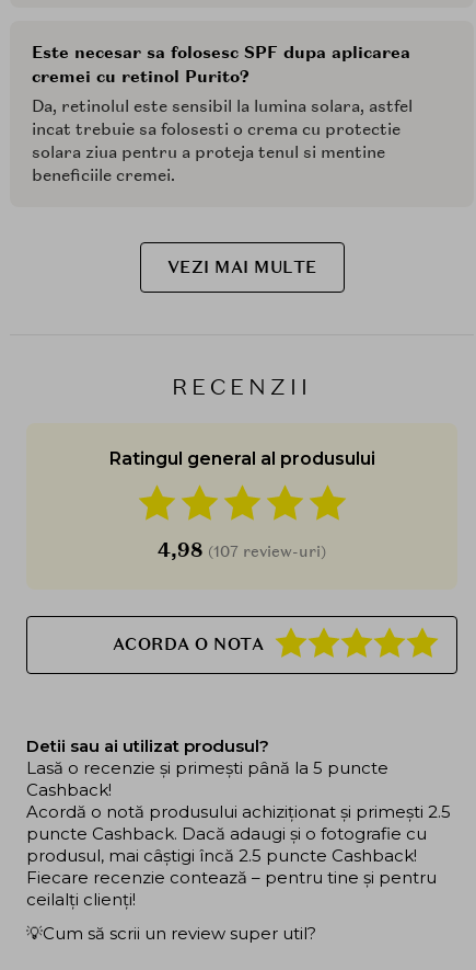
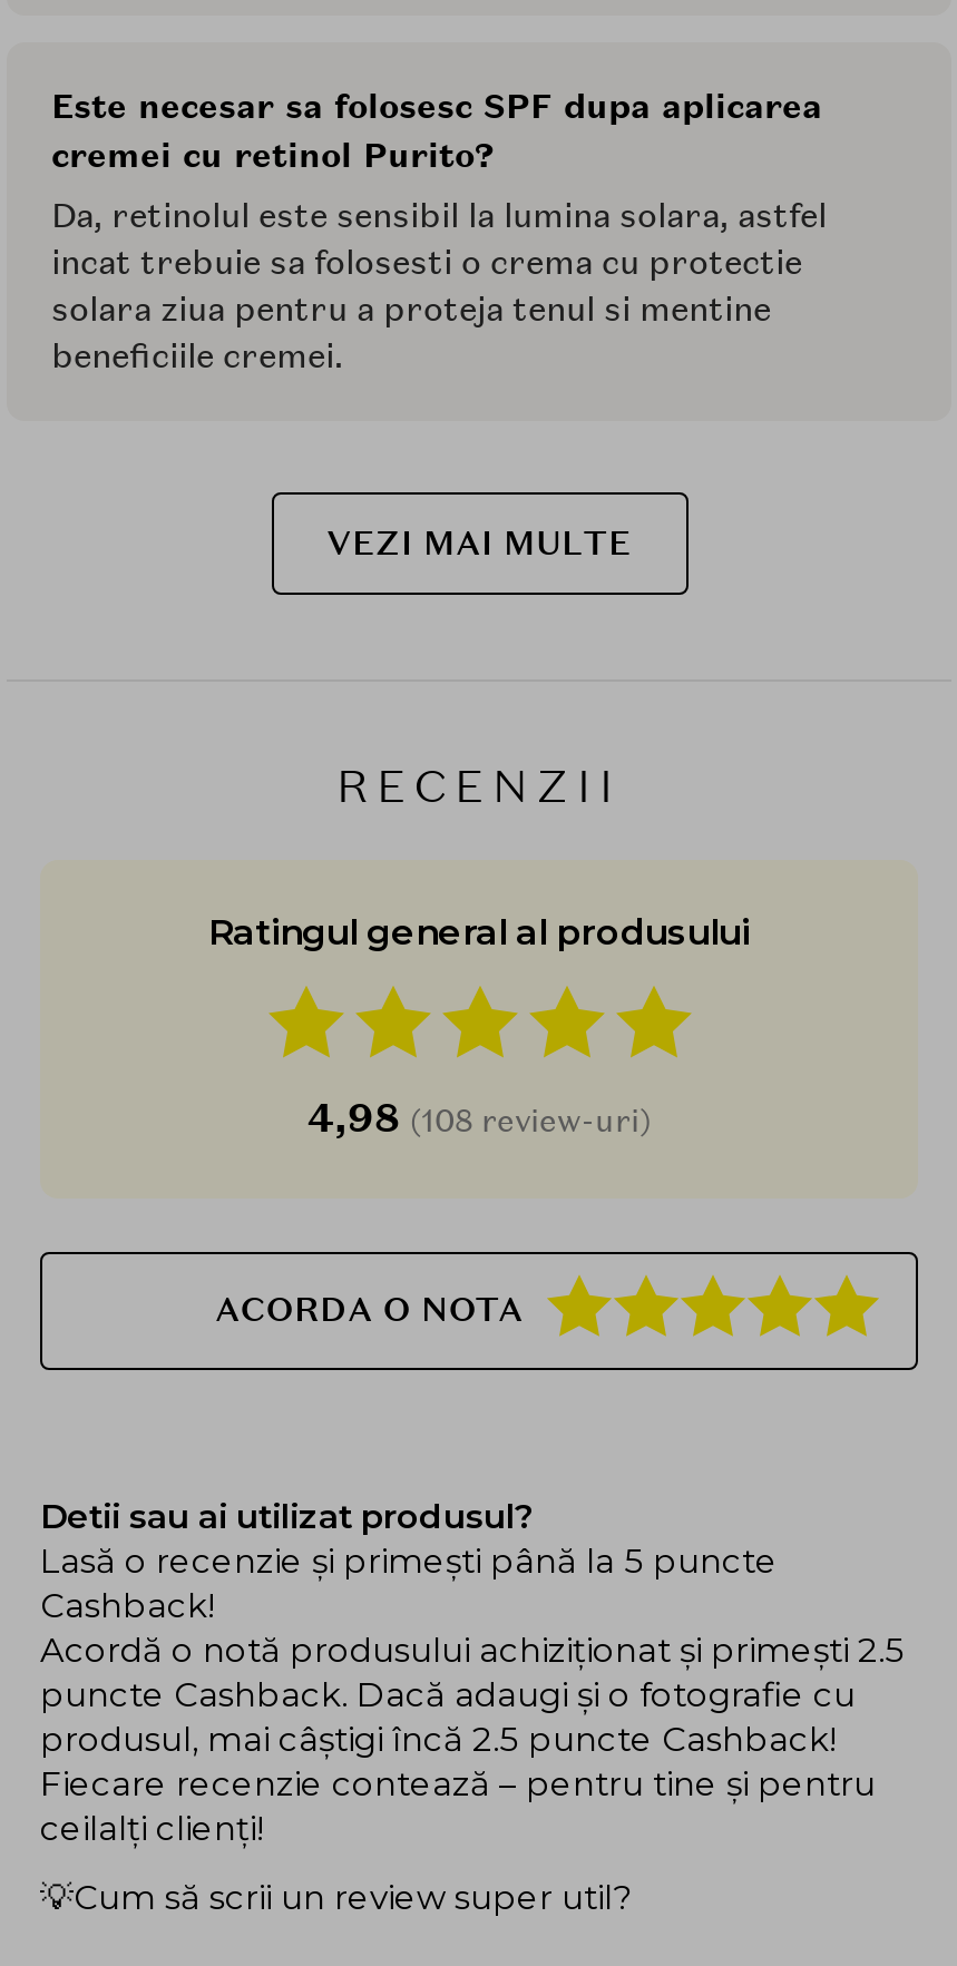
[158,537,326,562] 4,98 (107 review-uri) -> [307,1090,651,1142] 4,98 (108 review-uri)

